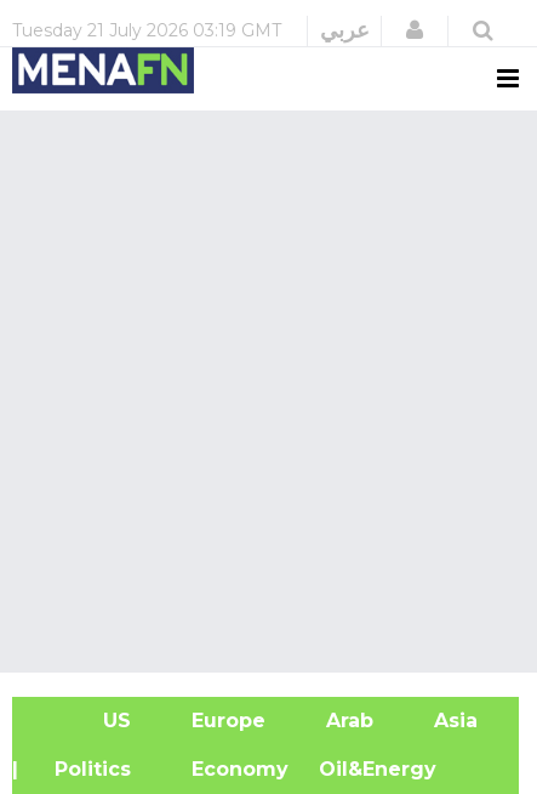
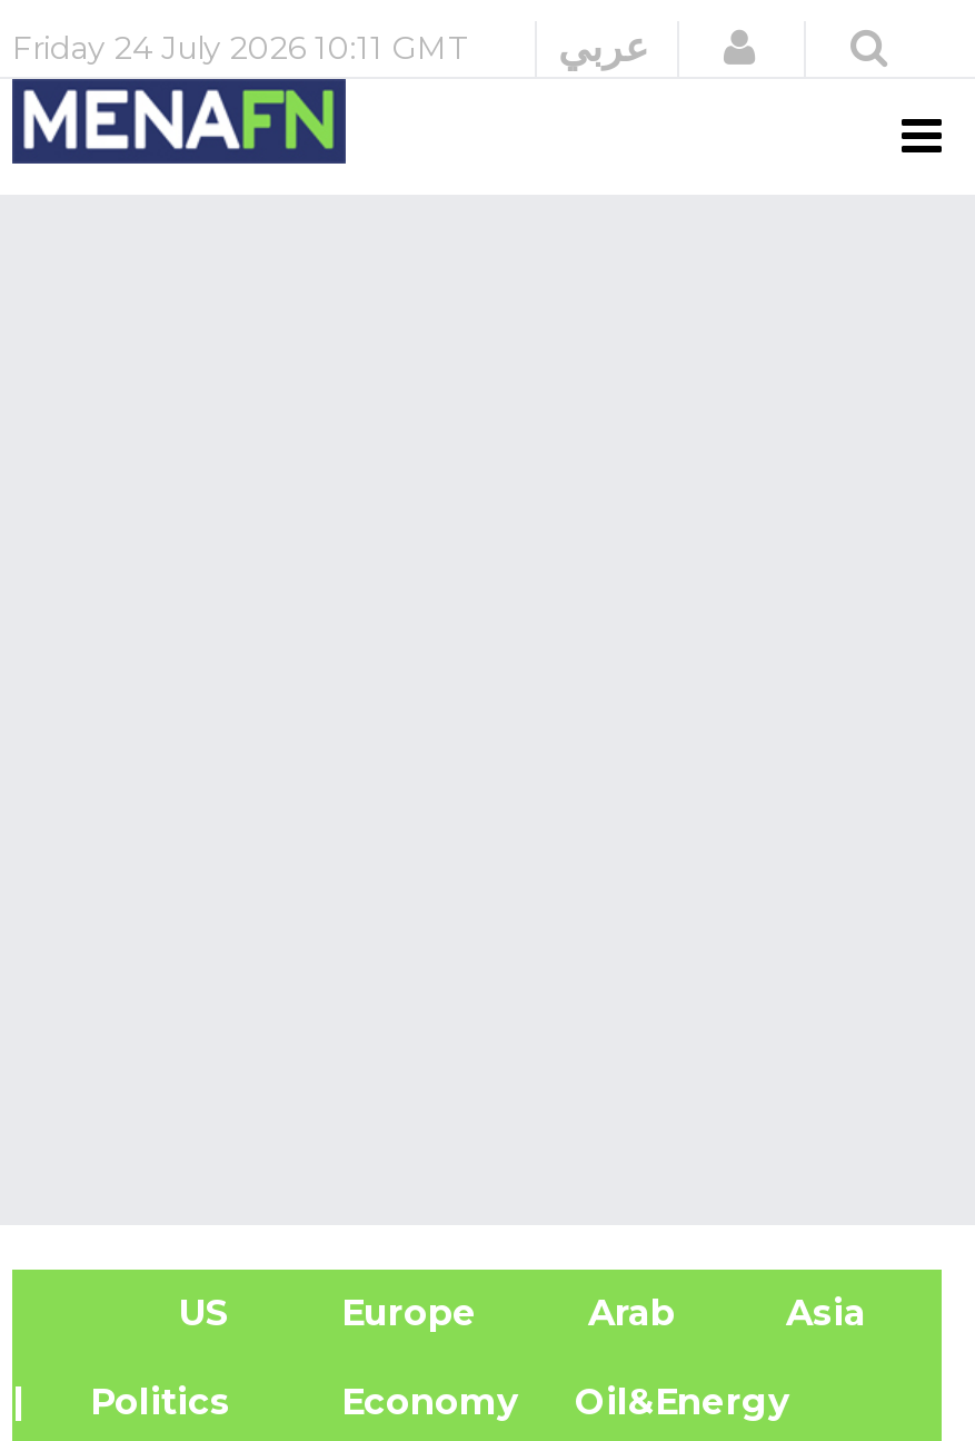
[12,19,281,41] Tuesday 21 July 2026 03:19 GMT -> [12,28,466,68] Friday 24 July 2026 10:11 GMT

